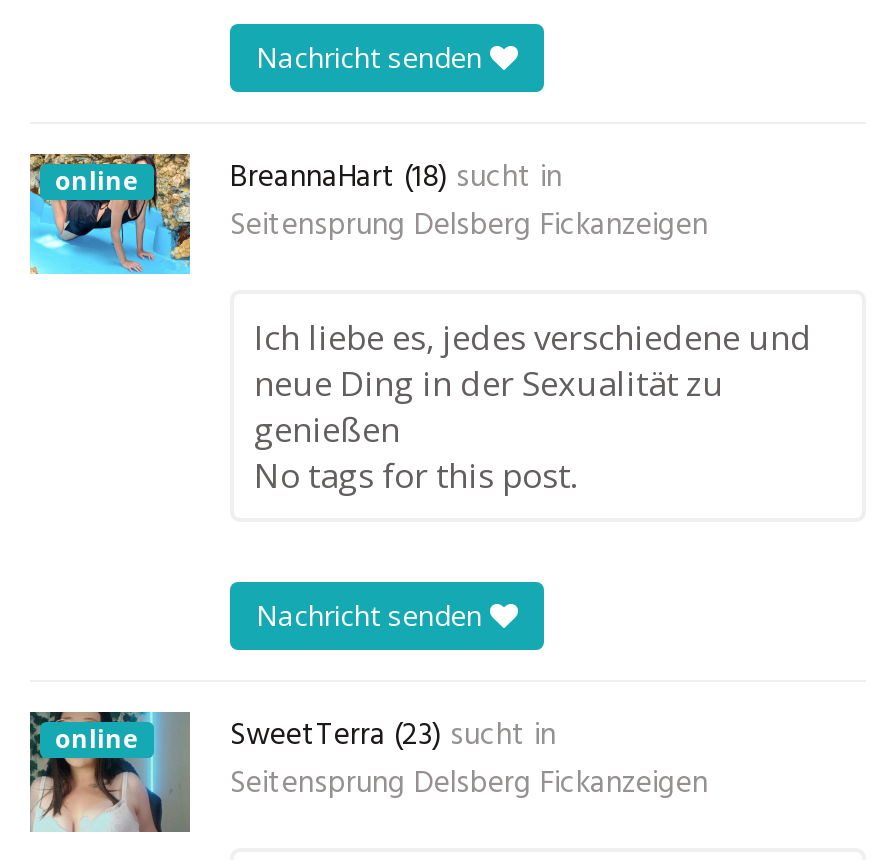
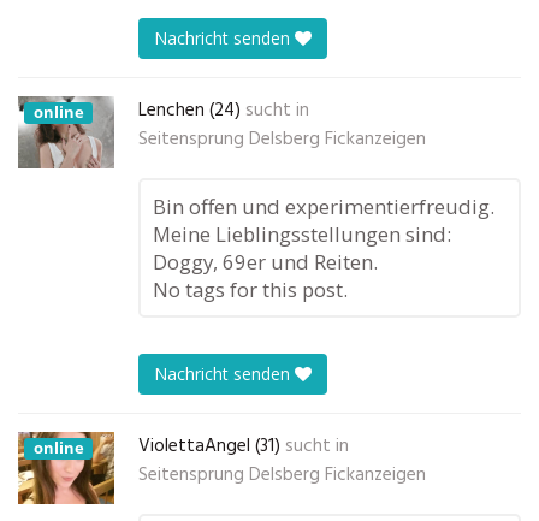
[28,154,562,276] [image] | BreannaHart (18) sucht in -> [17,96,309,170] [image] | Lenchen (24) sucht in
[254,314,812,452] Ich liebe es, jedes verschiedene und | neue Ding in der Sexualität zu | genießen -> [153,193,494,276] Bin offen und experimentierfreudig. | Meine Lieblingsstellungen sind: | Doggy, 69er und Reiten.
[28,710,556,832] [image] | SweetTerra (23) sucht in -> [17,431,349,505] [image] | ViolettaAngel (31) sucht in

